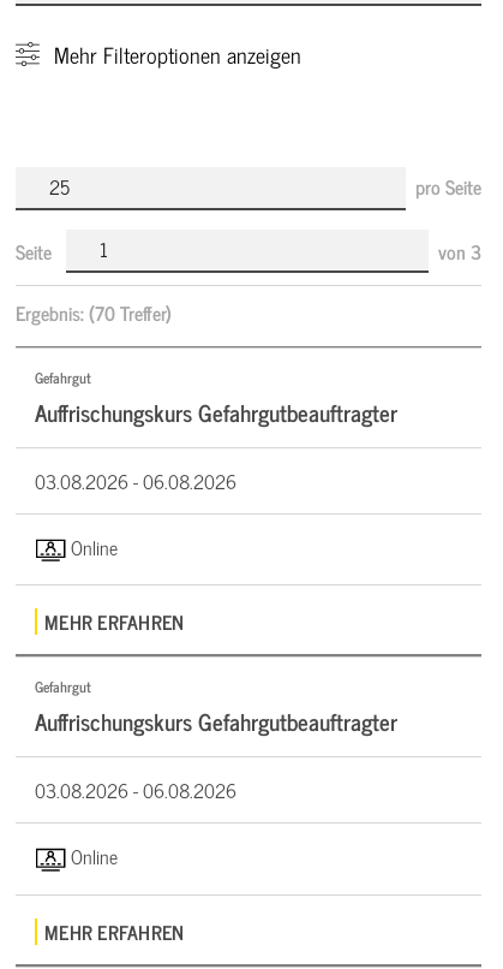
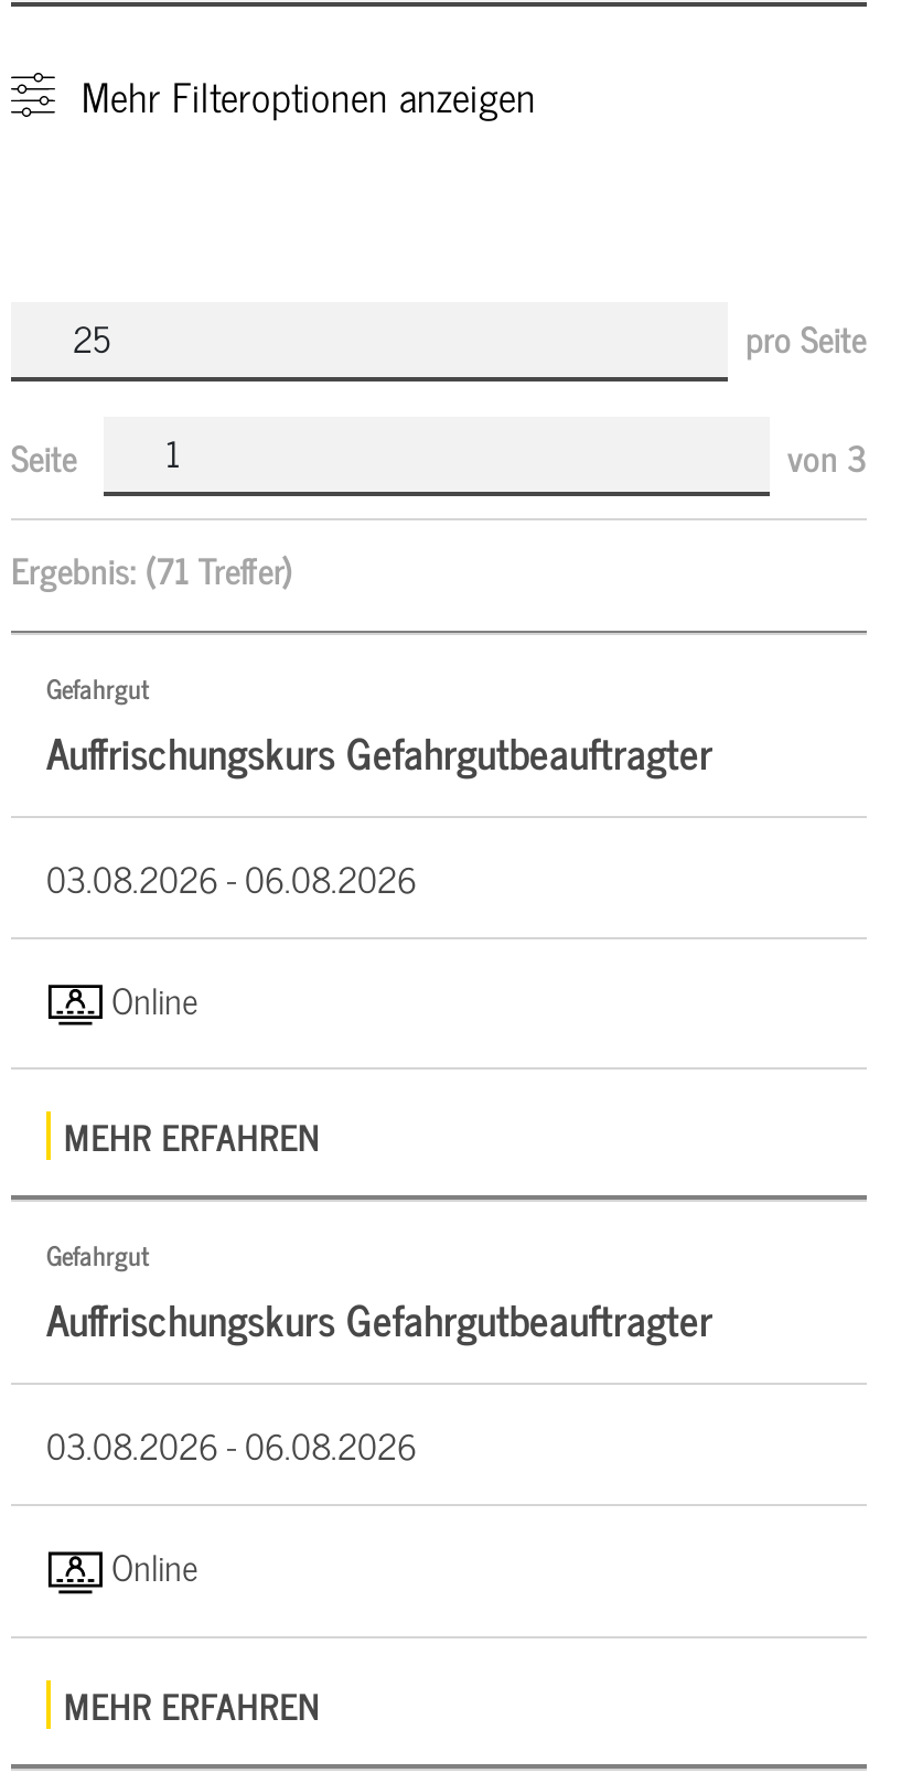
[16,296,172,328] Ergebnis: (70 Treffer) -> [11,539,293,597] Ergebnis: (71 Treffer)

